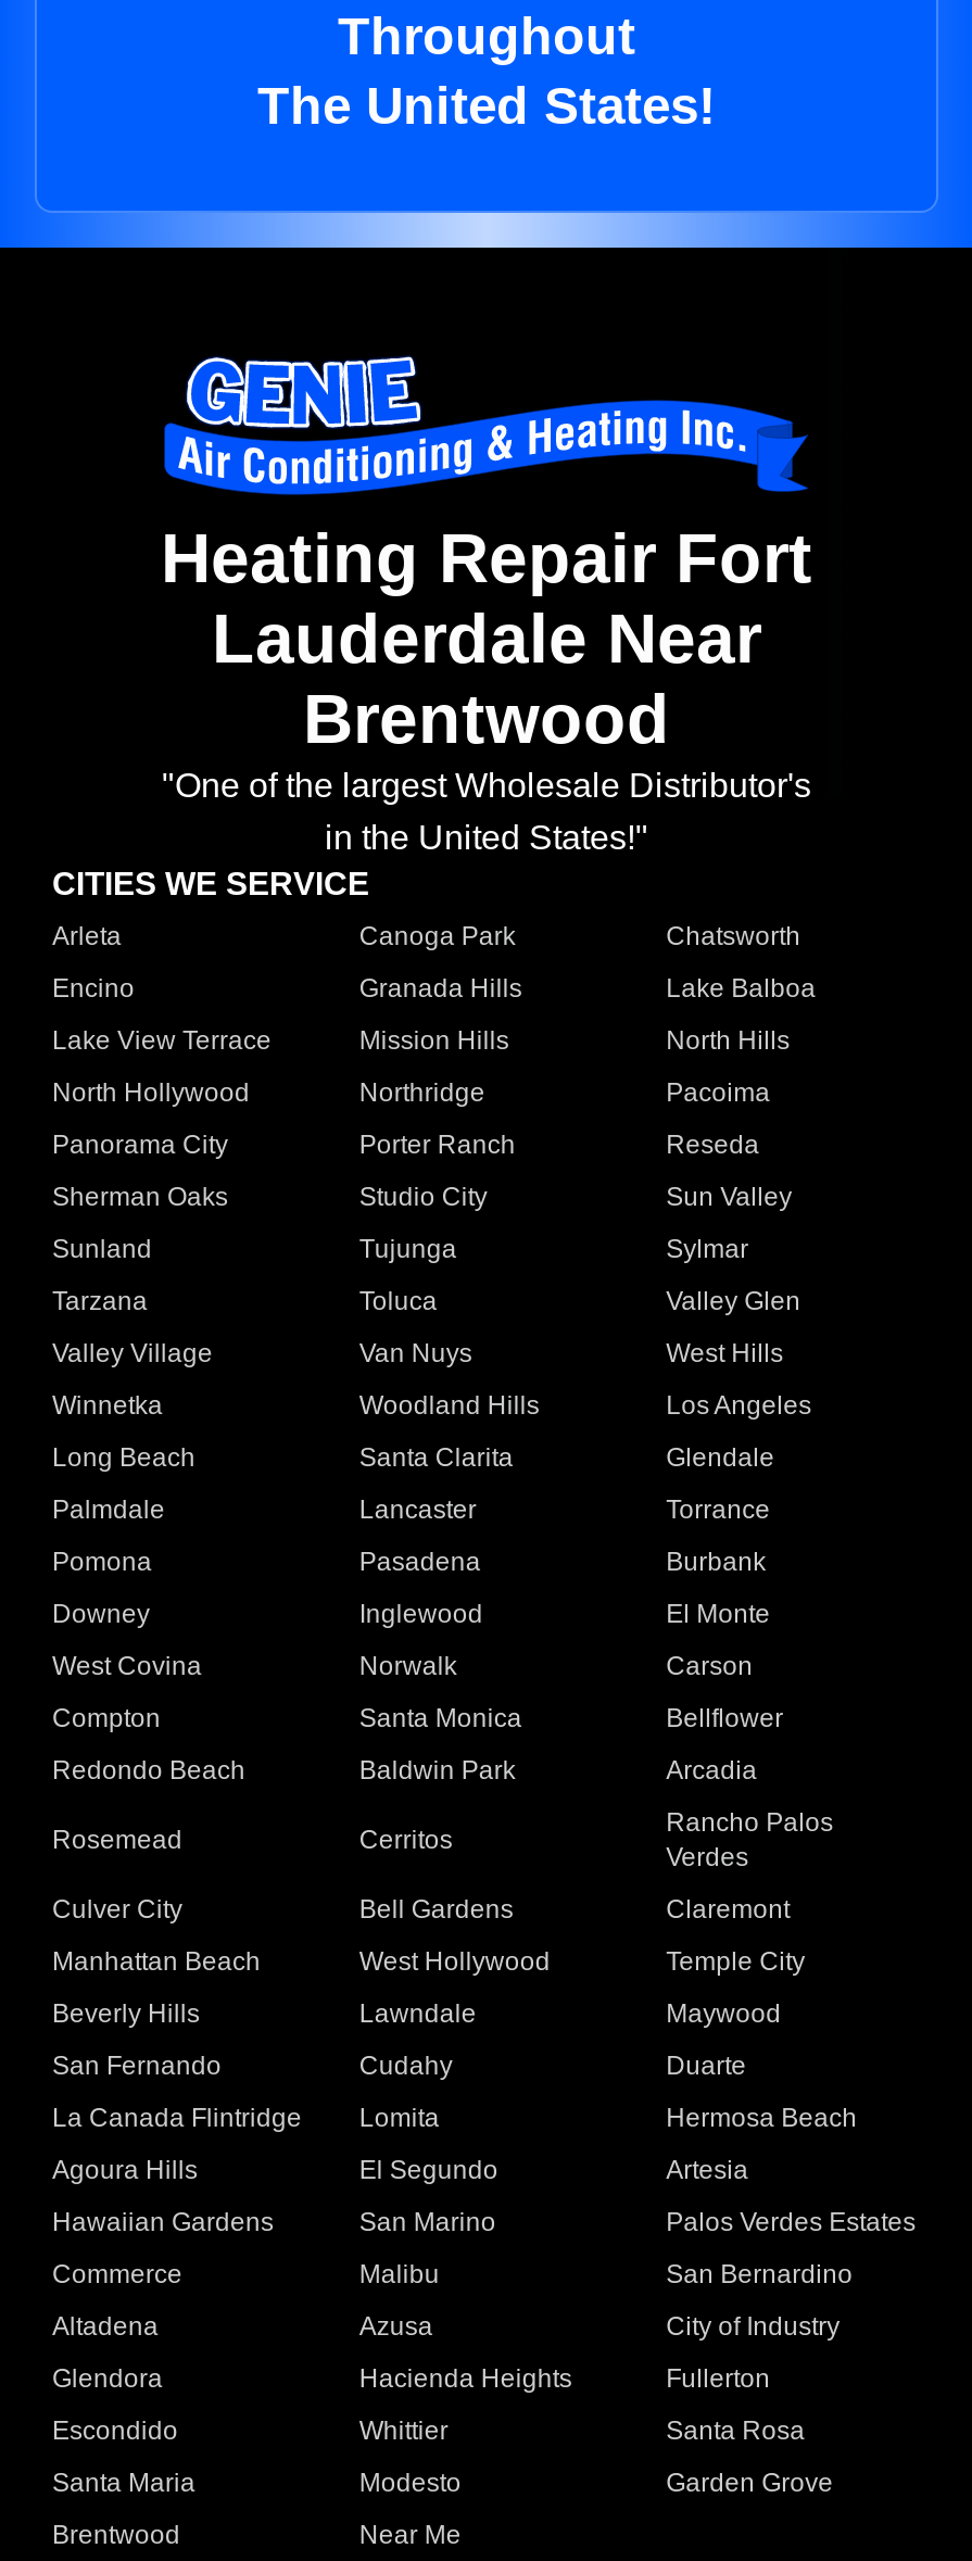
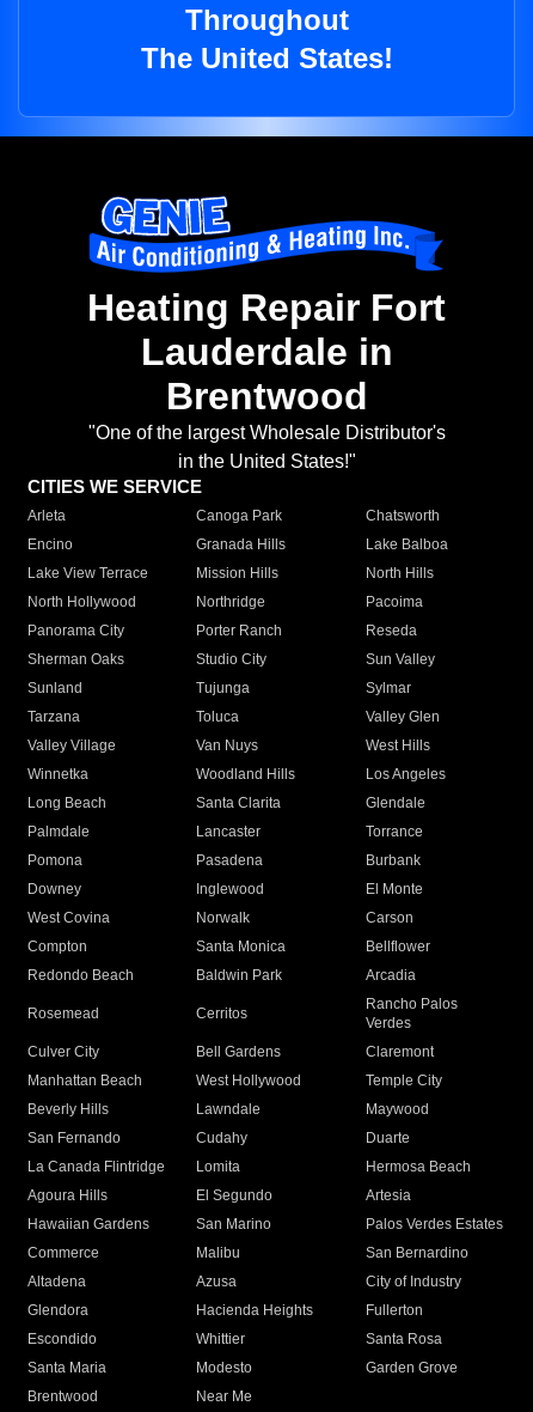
[212,600,761,678] Lauderdale Near -> [140,331,393,374] Lauderdale in

